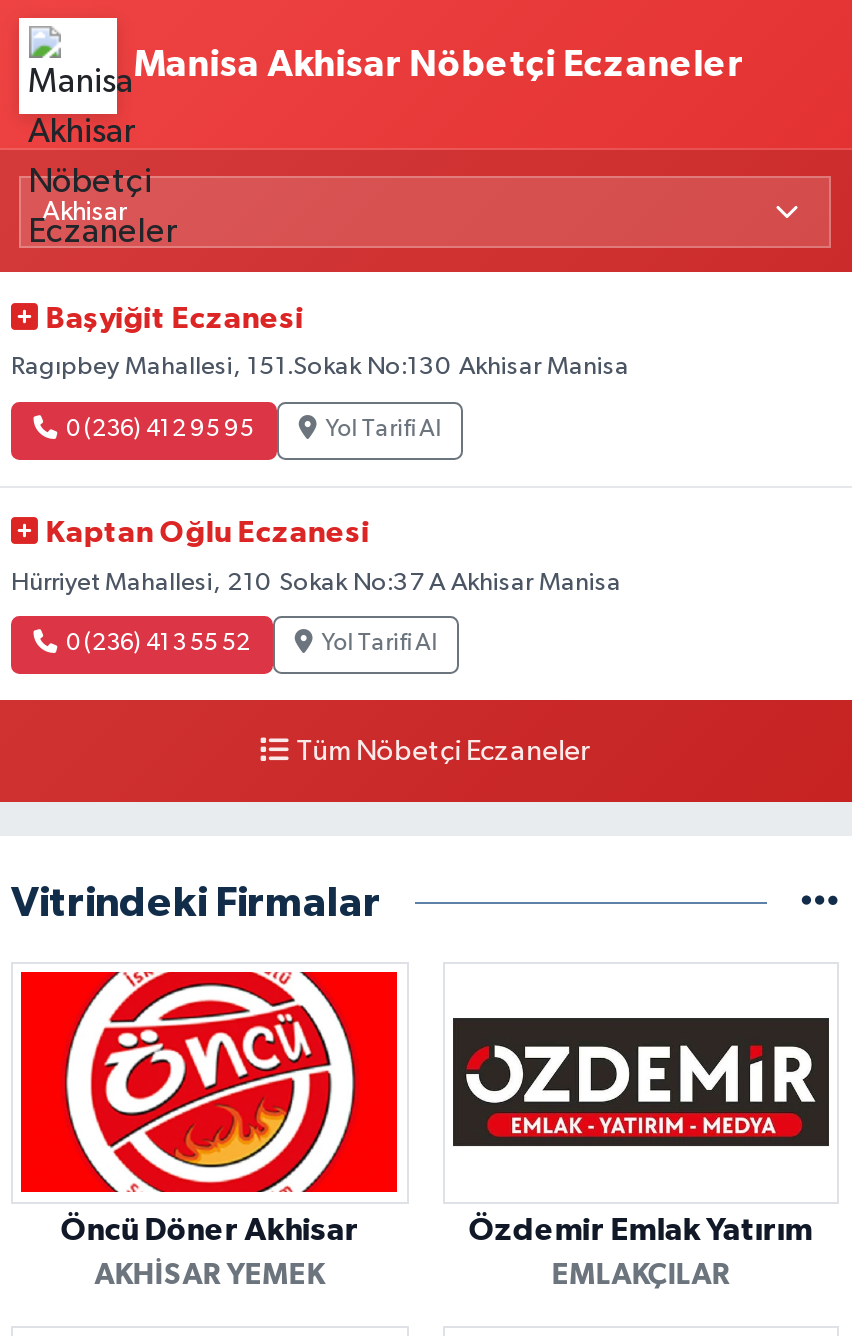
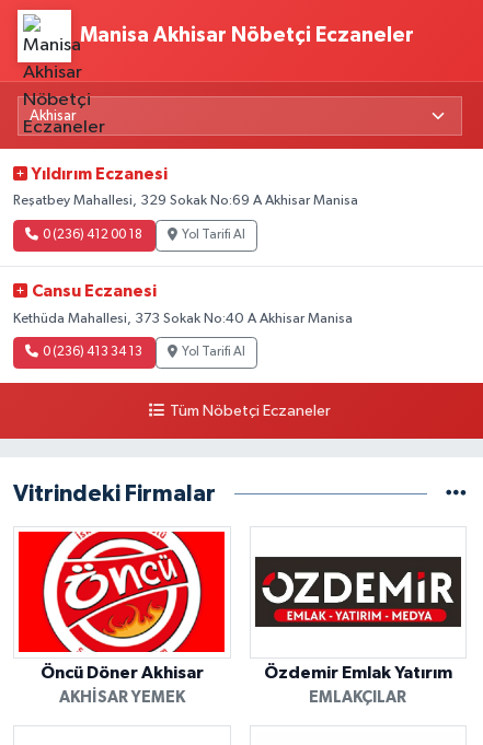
[45,304,303,334] Başyiğit Eczanesi -> [32,166,168,183] Yıldırım Eczanesi
[11,355,629,381] Ragıpbey Mahallesi, 151.Sokak No:130 Akhisar Manisa -> [13,194,358,208] Reşatbey Mahallesi, 329 Sokak No:69 A Akhisar Manisa
[66,418,254,442] 0 (236) 412 95 95 -> [43,229,143,242] 0 (236) 412 00 18
[45,519,369,549] Kaptan Oğlu Eczanesi -> [32,284,157,300] Cansu Eczanesi
[11,569,621,595] Hürriyet Mahallesi, 210 Sokak No:37 A Akhisar Manisa -> [13,311,353,326] Kethüda Mahallesi, 373 Sokak No:40 A Akhisar Manisa
[66,633,250,657] 0 (236) 413 55 52 -> [43,346,143,359] 0 (236) 413 34 13

